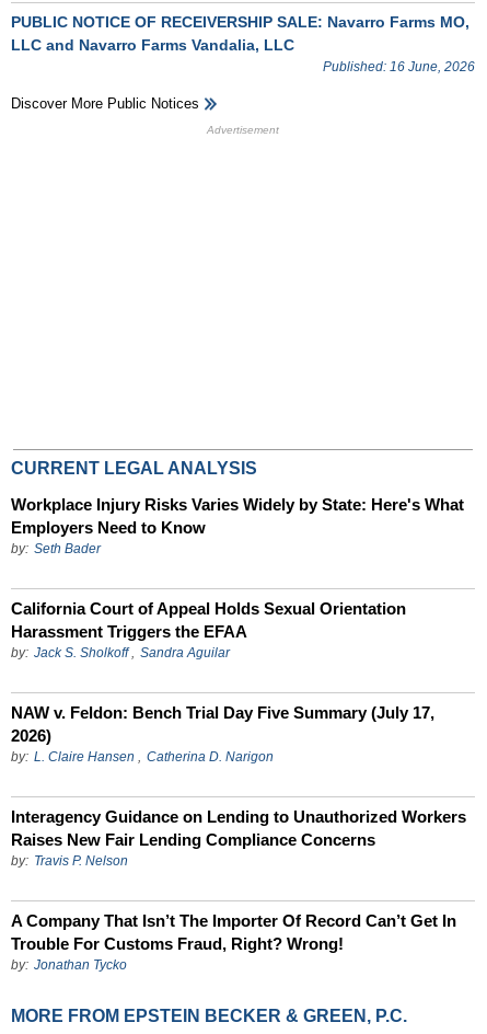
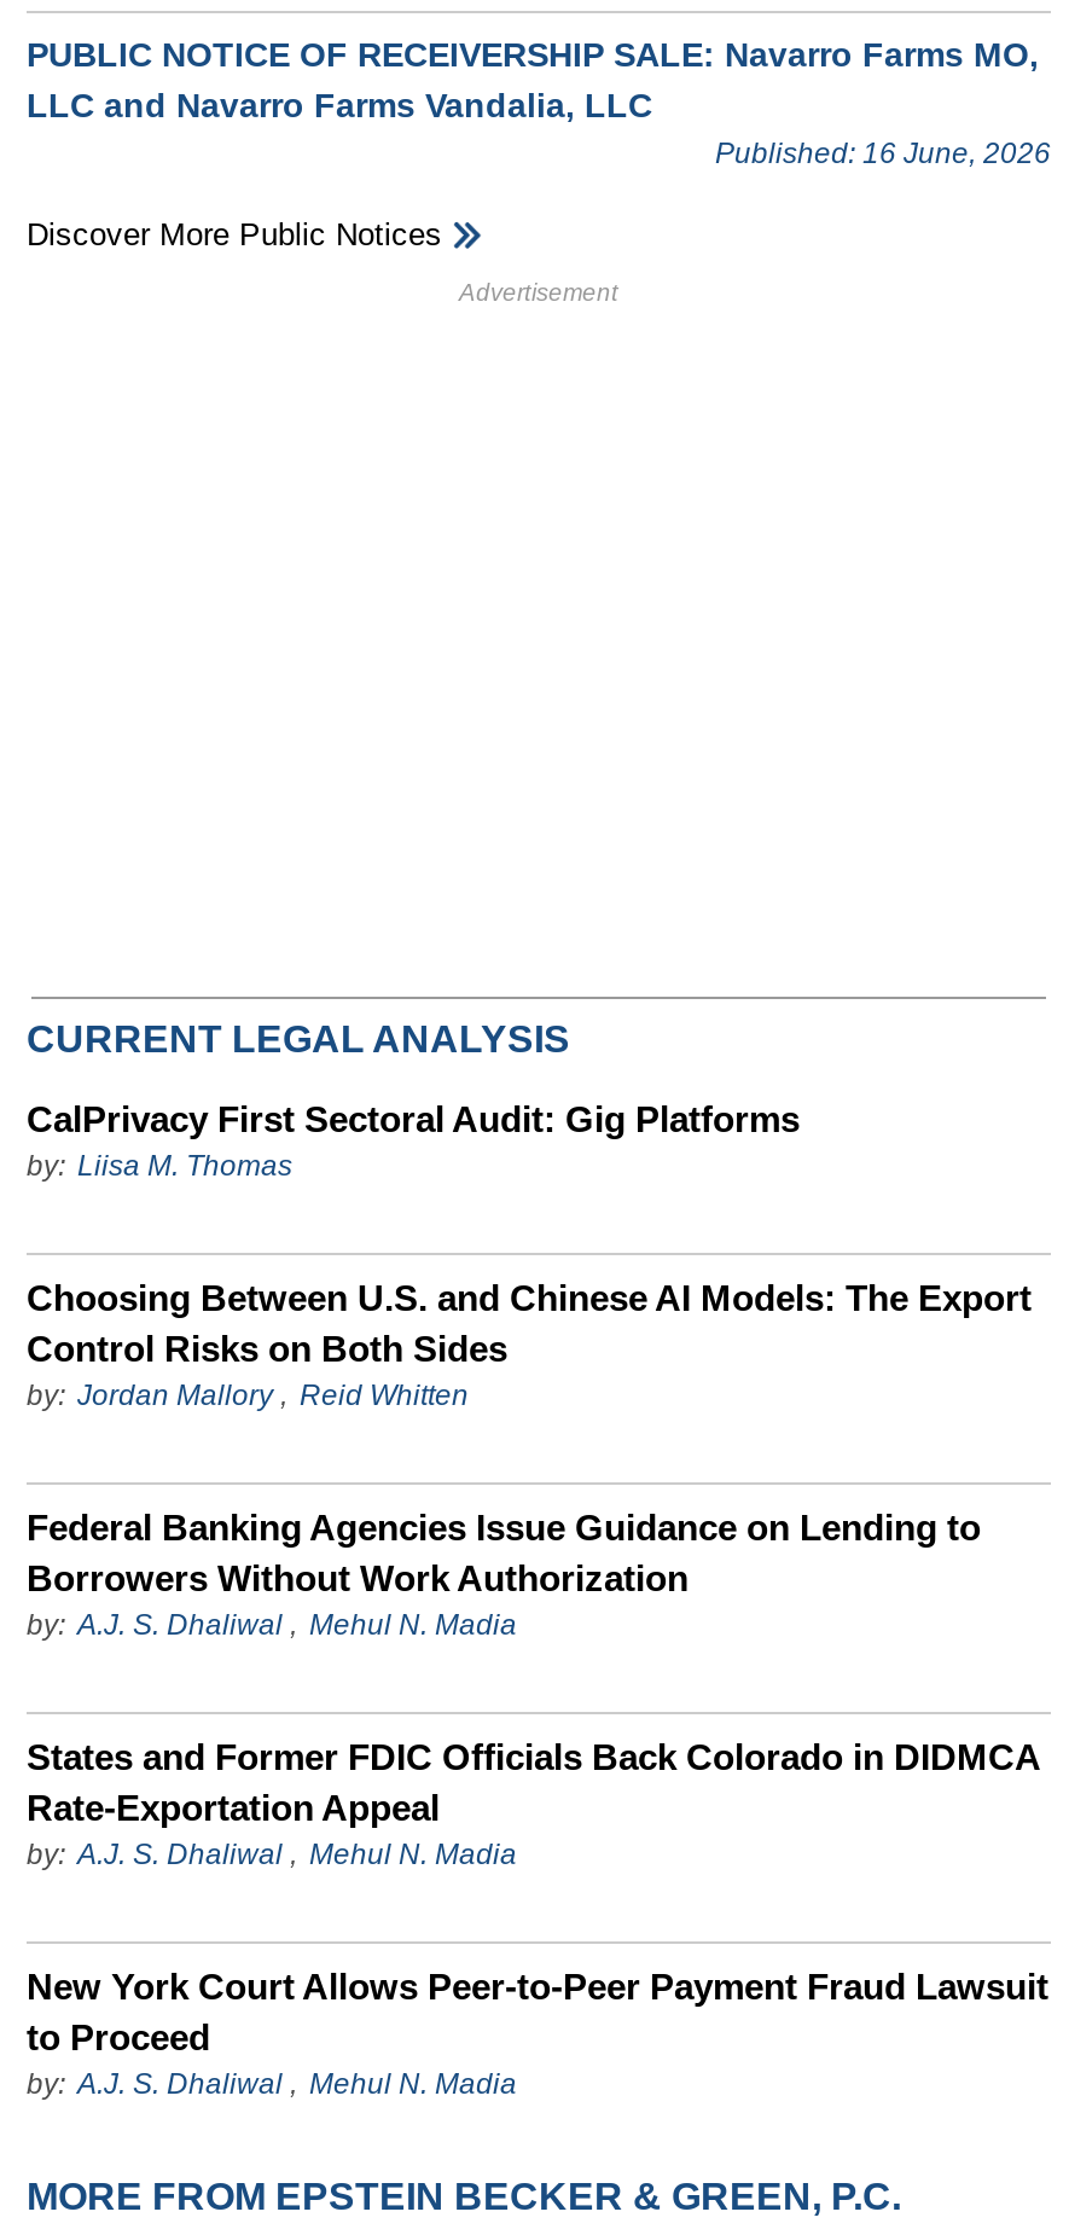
[11,495,464,556] Workplace Injury Risks Varies Widely by State: Here's What | Employers Need to Know | by: Seth Bader -> [27,1097,800,1182] CalPrivacy First Sectoral Audit: Gig Platforms | by: Liisa M. Thomas
[11,599,406,660] California Court of Appeal Holds Sexual Orientation | Harassment Triggers the EFAA | by: Jack S. Sholkoff, Sandra Aguilar -> [27,1276,1032,1412] Choosing Between U.S. and Chinese AI Models: The Export | Control Risks on Both Sides | by: Jordan Mallory, Reid Whitten
[11,703,434,764] NAW v. Feldon: Bench Trial Day Five Summary (July 17, | 2026) | by: L. Claire Hansen, Catherina D. Narigon -> [27,1506,981,1641] Federal Banking Agencies Issue Guidance on Lending to | Borrowers Without Work Authorization | by: A.J. S. Dhaliwal, Mehul N. Madia
[11,807,466,868] Interagency Guidance on Lending to Unauthorized Workers | Raises New Fair Lending Compliance Concerns | by: Travis P. Nelson -> [27,1735,1039,1871] States and Former FDIC Officials Back Colorado in DIDMCA | Rate-Exportation Appeal | by: A.J. S. Dhaliwal, Mehul N. Madia
[11,911,456,972] A Company That Isn’t The Importer Of Record Can’t Get In | Trouble For Customs Fraud, Right? Wrong! | by: Jonathan Tycko -> [27,1965,1048,2100] New York Court Allows Peer-to-Peer Payment Fraud Lawsuit | to Proceed | by: A.J. S. Dhaliwal, Mehul N. Madia

